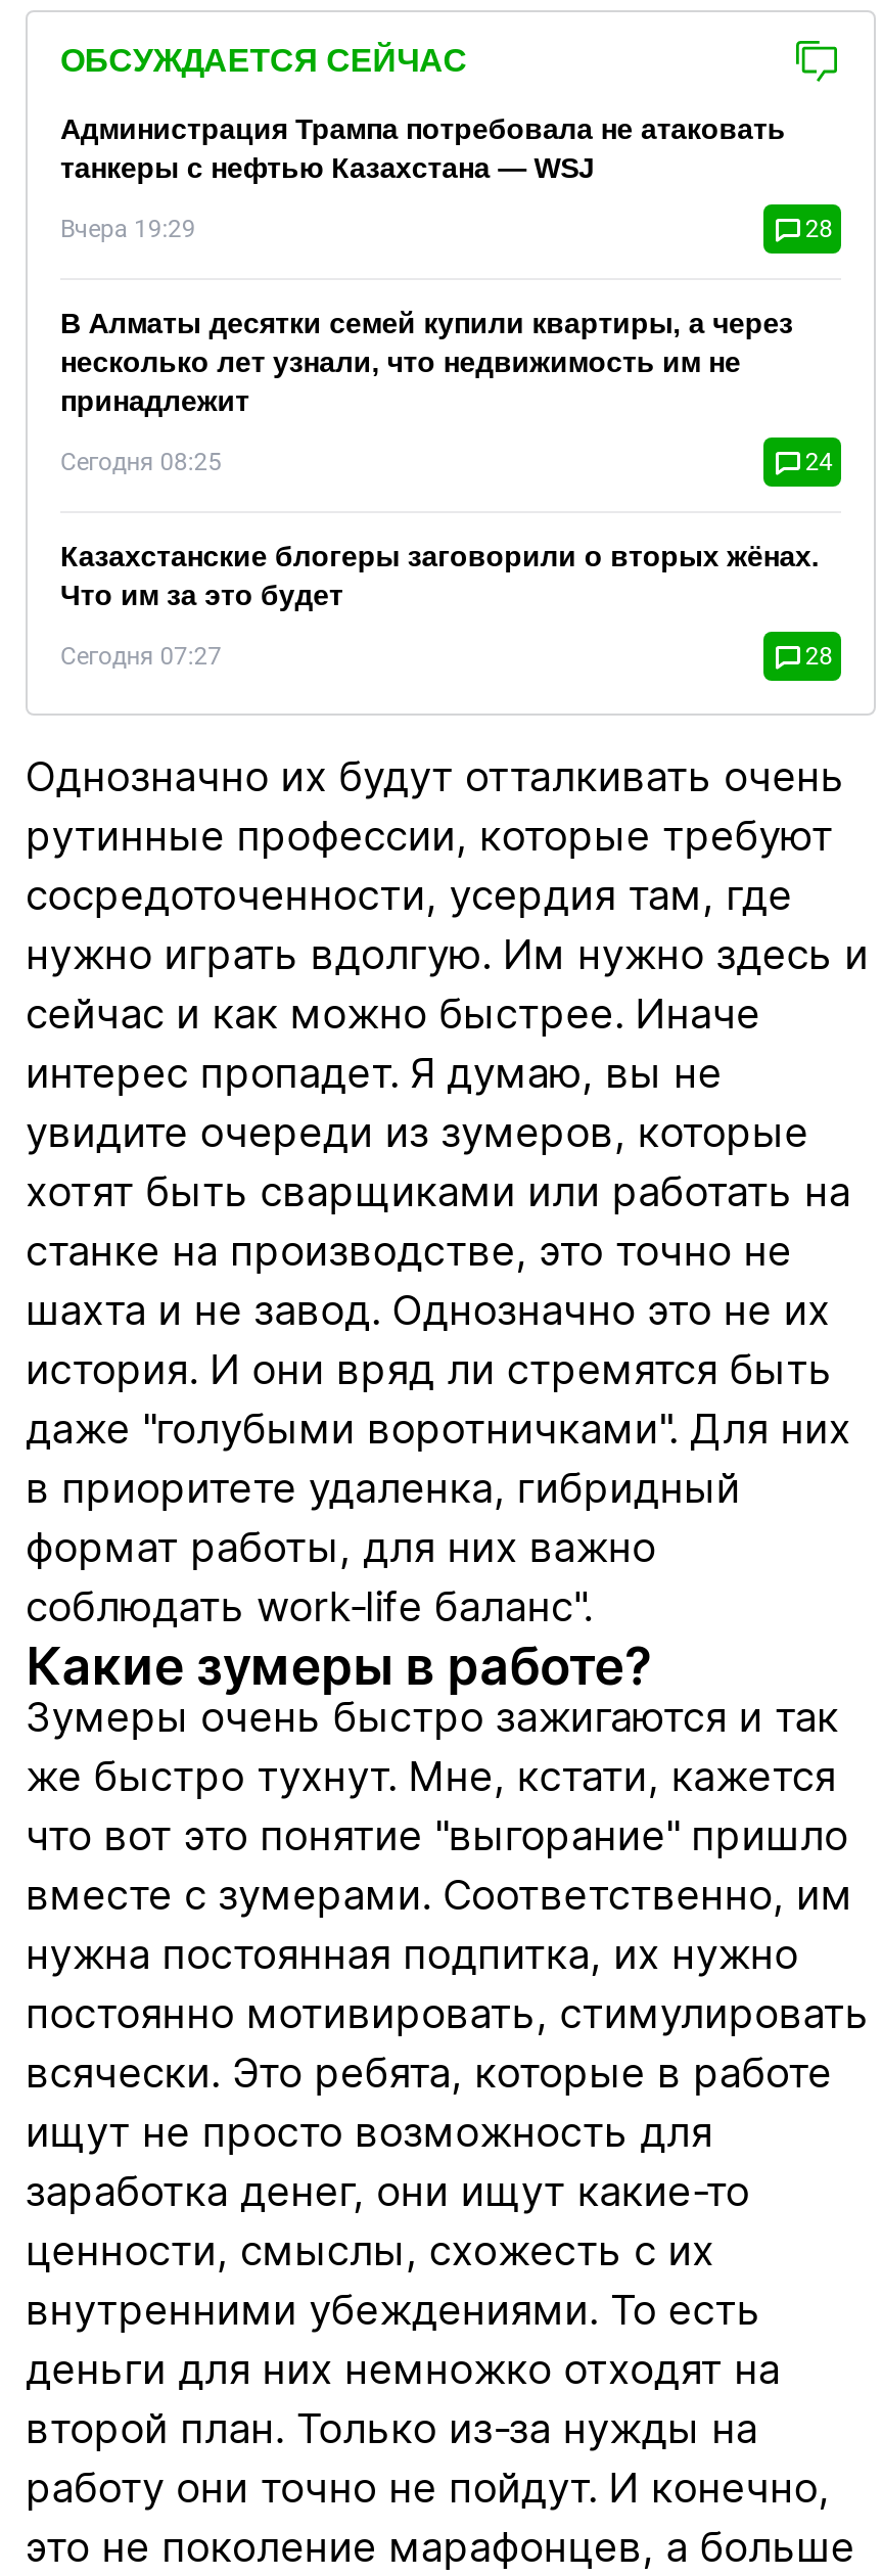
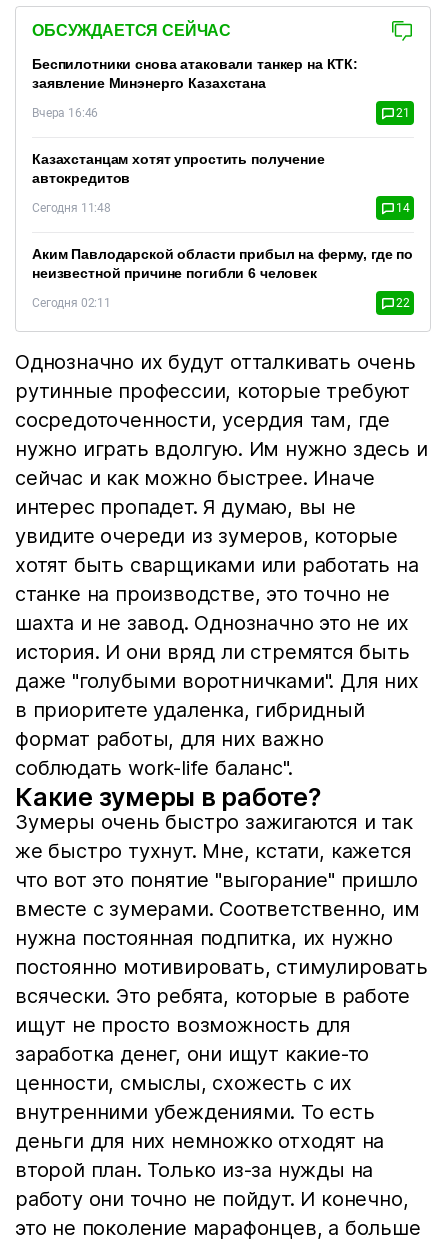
[60,111,785,183] Администрация Трампа потребовала не атаковать | танкеры с нефтью Казахстана — WSJ -> [32,55,358,90] Беспилотники снова атаковали танкер на КТК: | заявление Минэнерго Казахстана
[60,214,833,242] Вчера 19:29 | 28 -> [32,105,410,119] Вчера 16:46 | 21
[60,306,793,416] В Алматы десятки семей купили квартиры, а через | несколько лет узнали, что недвижимость им не | принадлежит -> [32,150,325,185] Казахстанцам хотят упростить получение | автокредитов
[60,447,833,475] Сегодня 08:25 | 24 -> [32,200,410,214] Сегодня 11:48 | 14
[60,539,819,610] Казахстанские блогеры заговорили о вторых жёнах. | Что им за это будет -> [32,245,413,280] Аким Павлодарской области прибыл на ферму, где по | неизвестной причине погибли 6 человек
[60,641,833,670] Сегодня 07:27 | 28 -> [32,295,410,309] Сегодня 02:11 | 22

